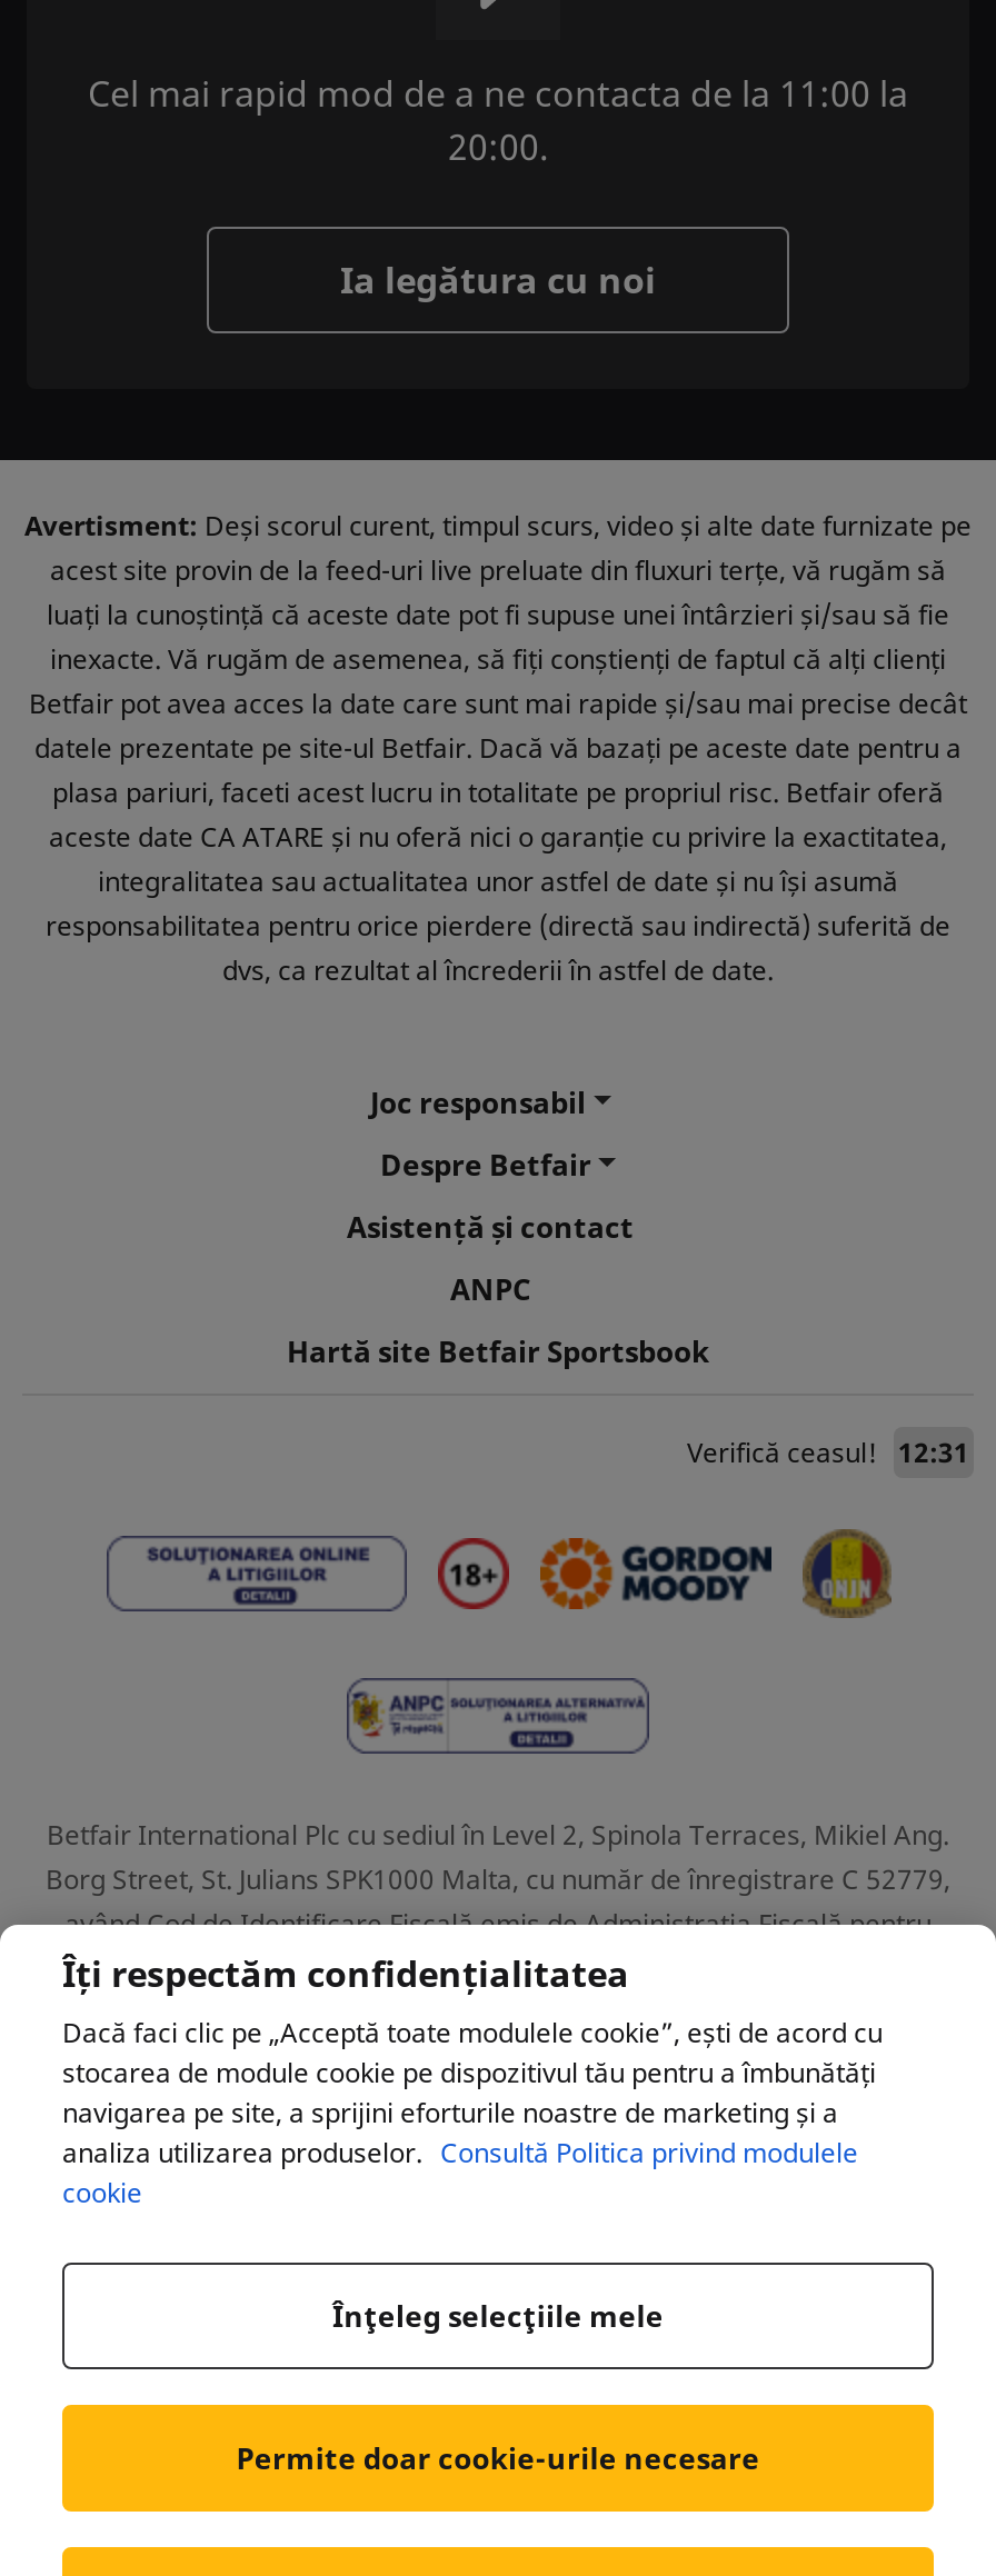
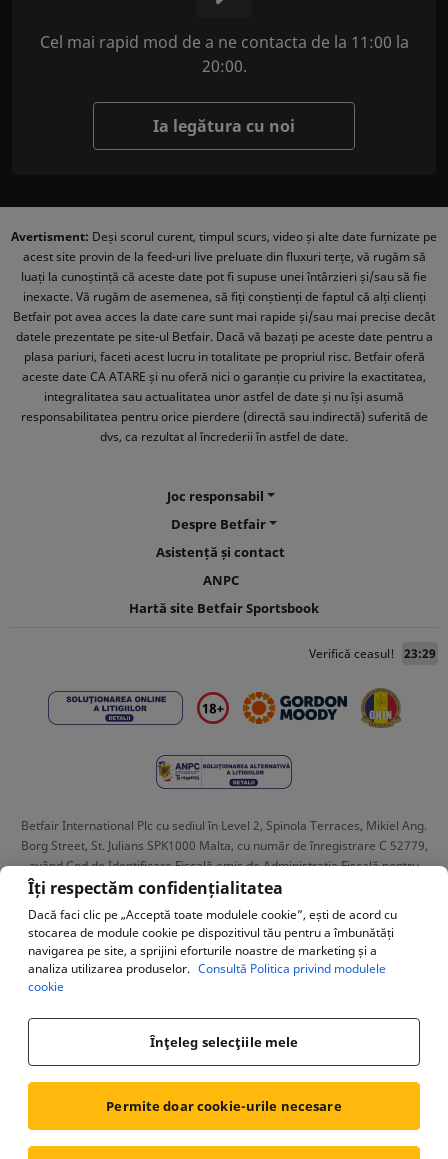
[687,1434,969,1471] Verifică ceasul! 12:31 -> [309,645,436,662] Verifică ceasul! 23:29

